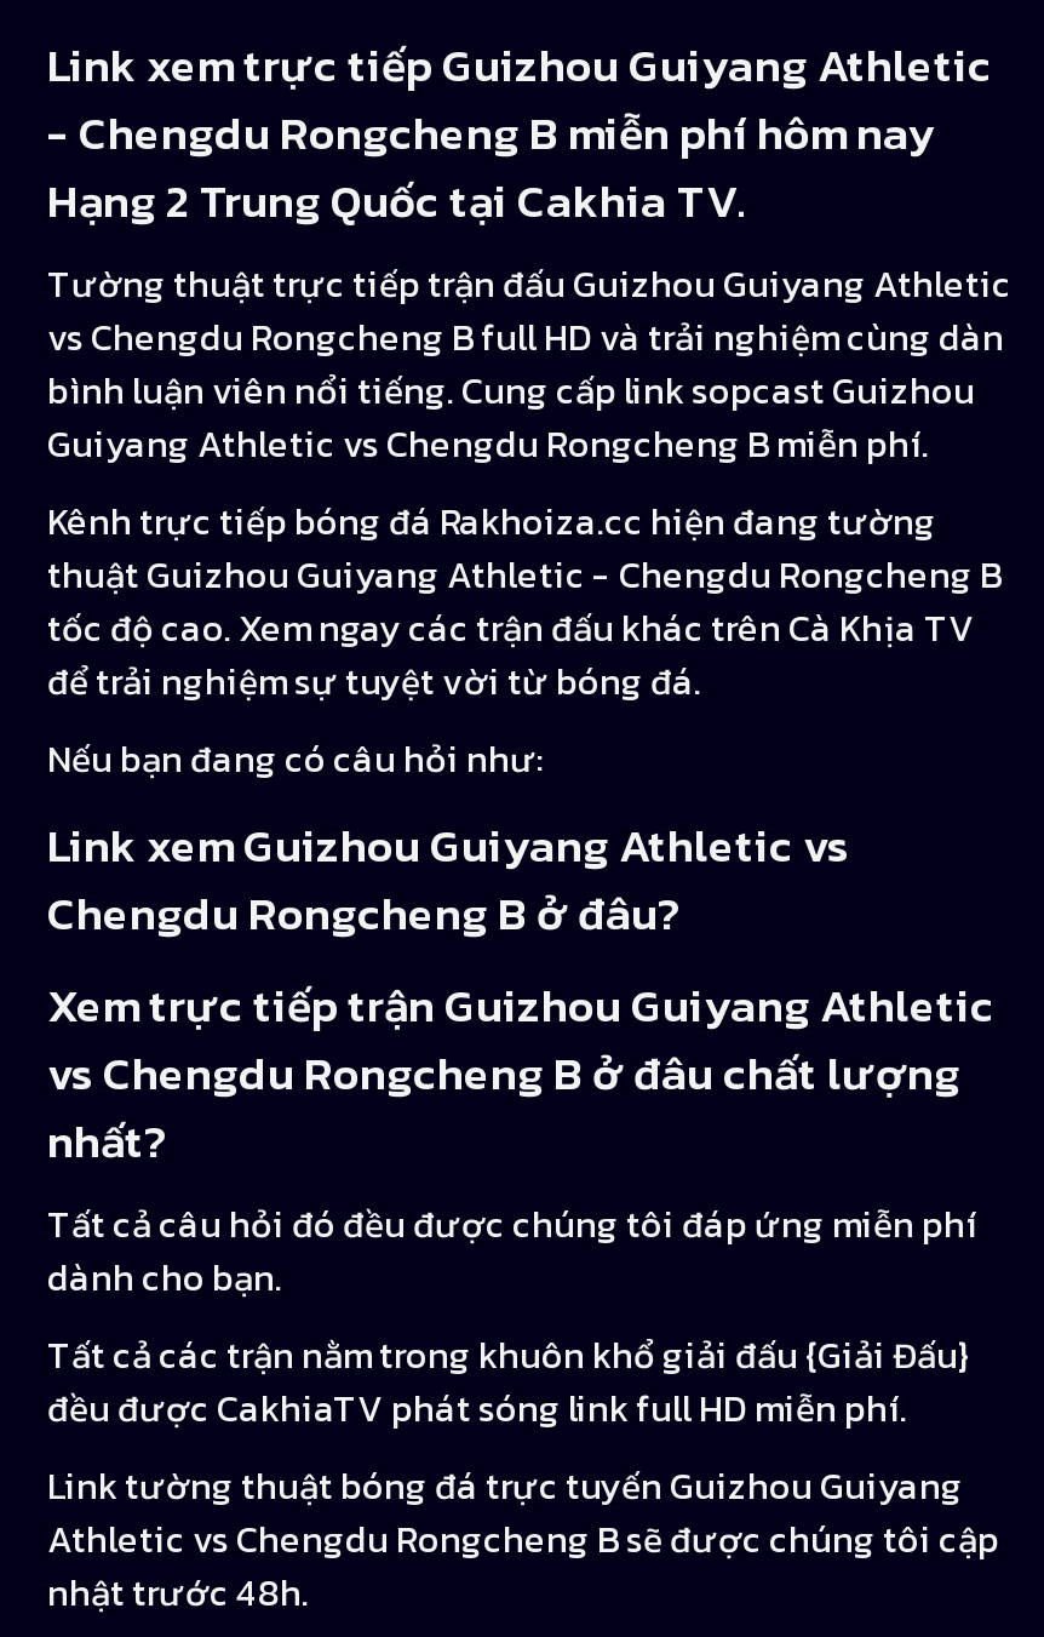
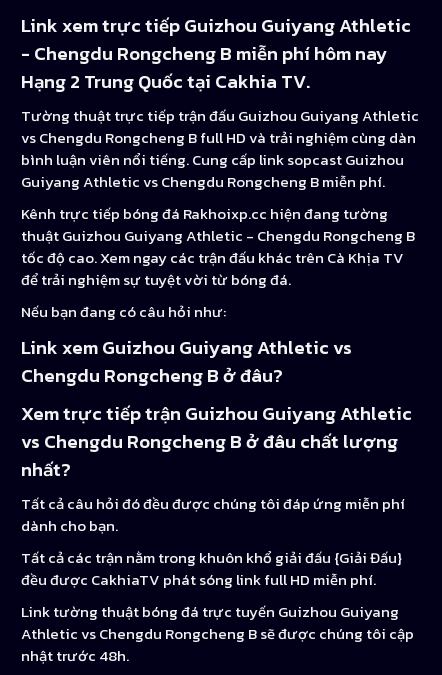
[47,494,936,549] Kênh trực tiếp bóng đá Rakhoiza.cc hiện đang tường -> [21,202,388,225] Kênh trực tiếp bóng đá Rakhoixp.cc hiện đang tường

